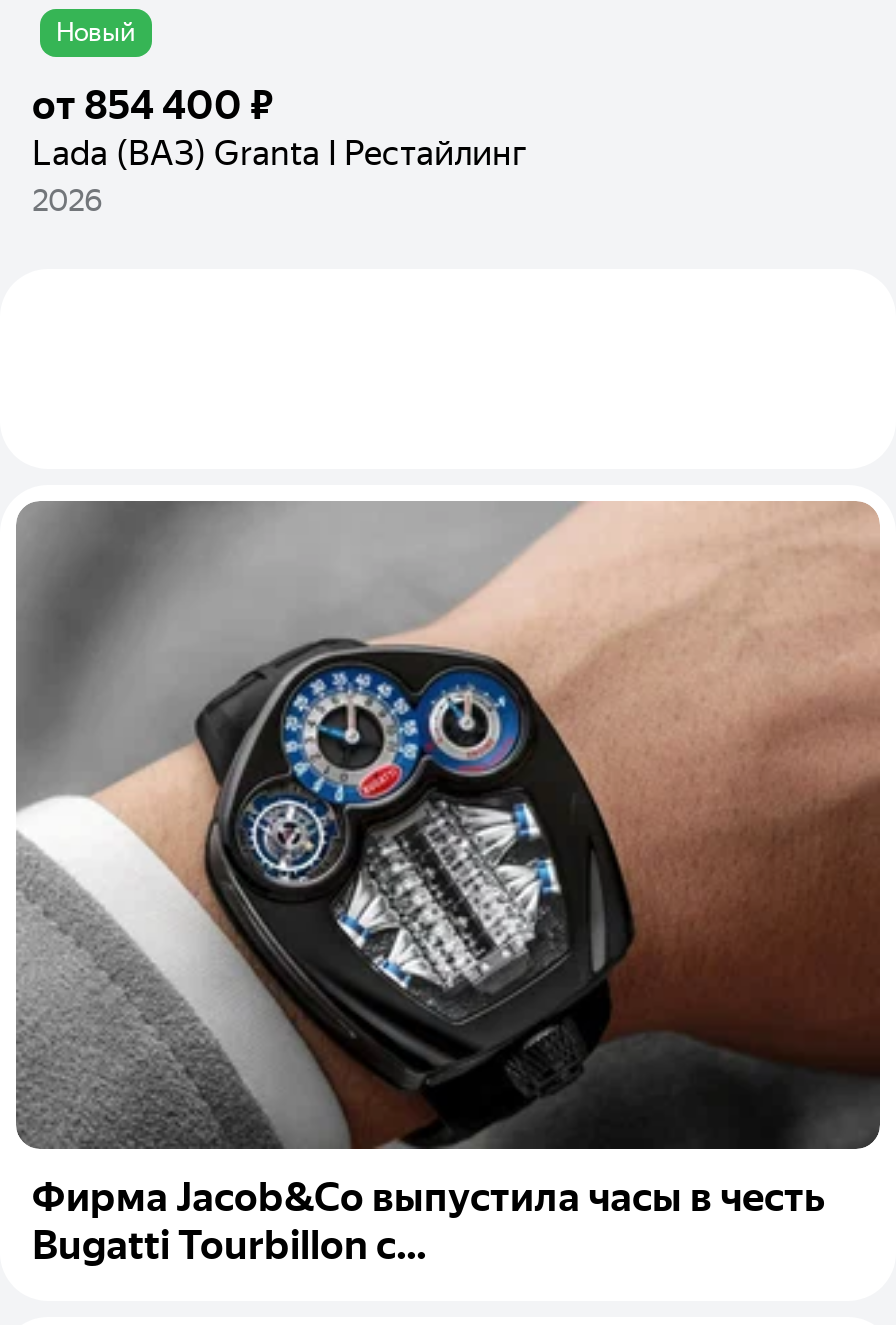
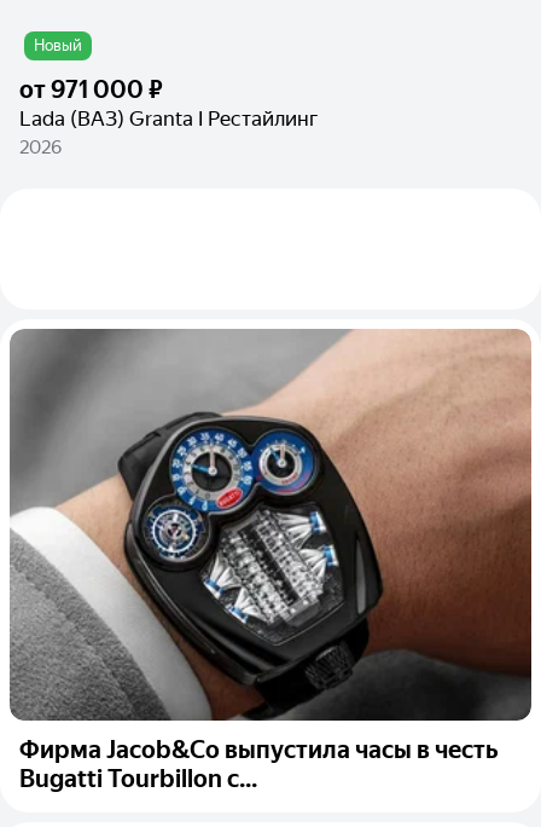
[32,81,274,129] от 854 400 ₽ -> [19,75,163,104] от 971 000 ₽

